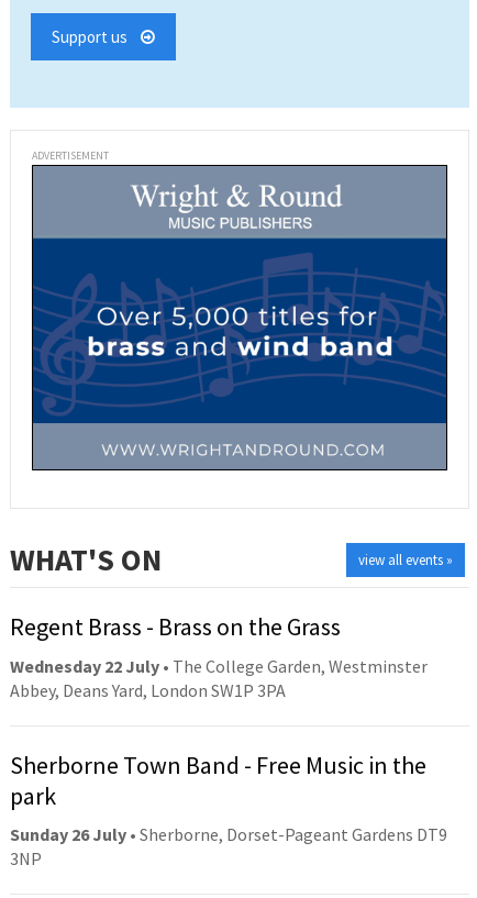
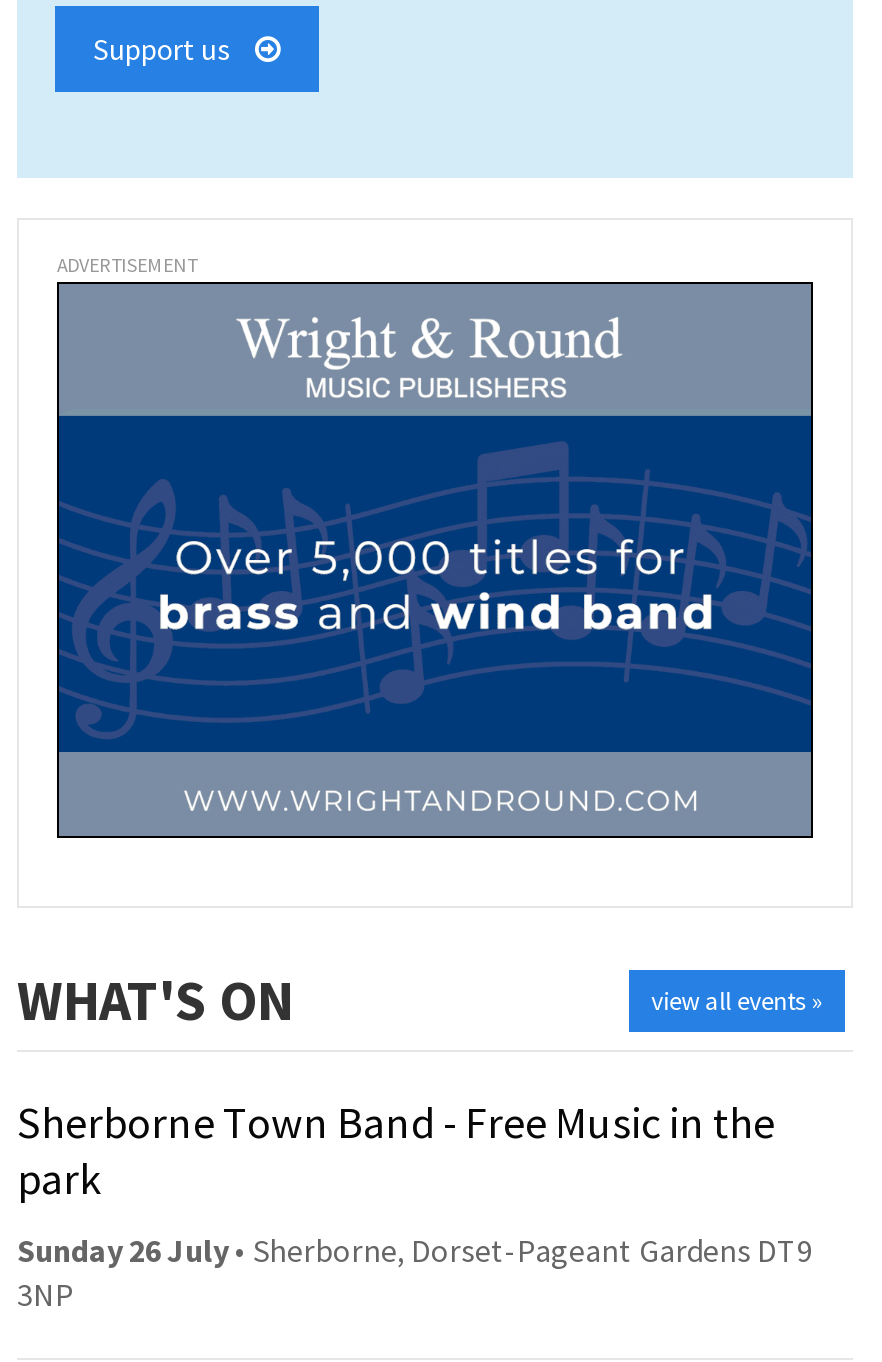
[10,612,428,701] Regent Brass - Brass on the Grass | Wednesday 22 July • The College Garden, Westminster | Abbey, Deans Yard, London SW1P 3PA -> none

